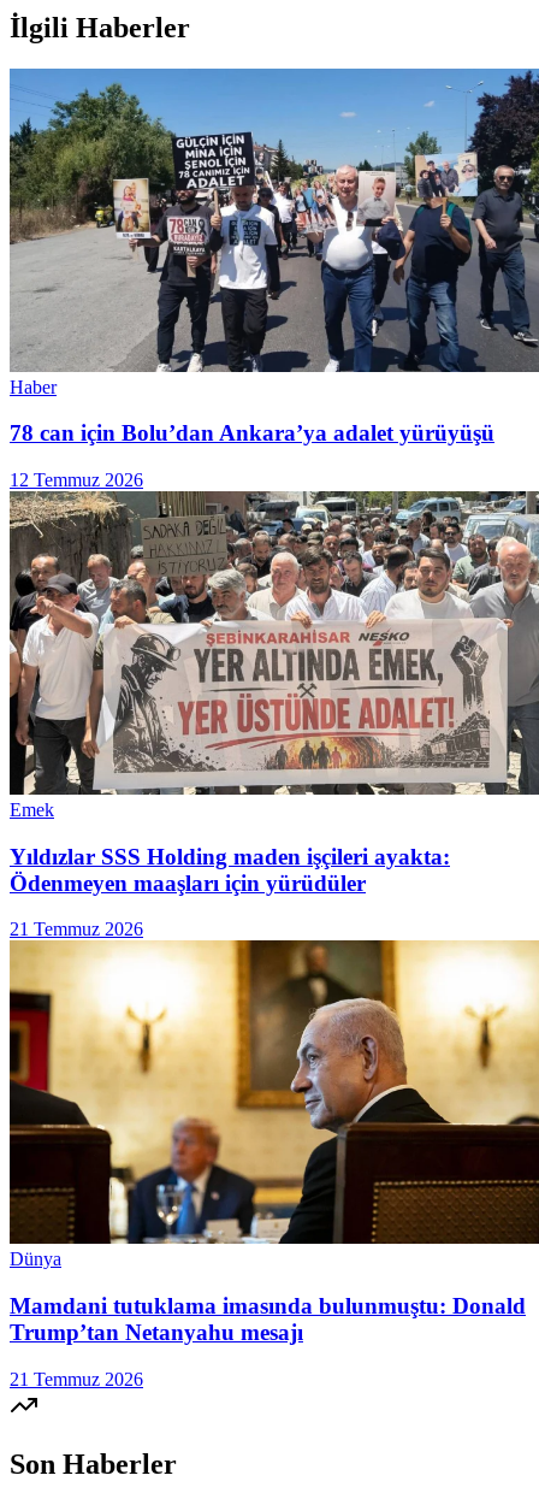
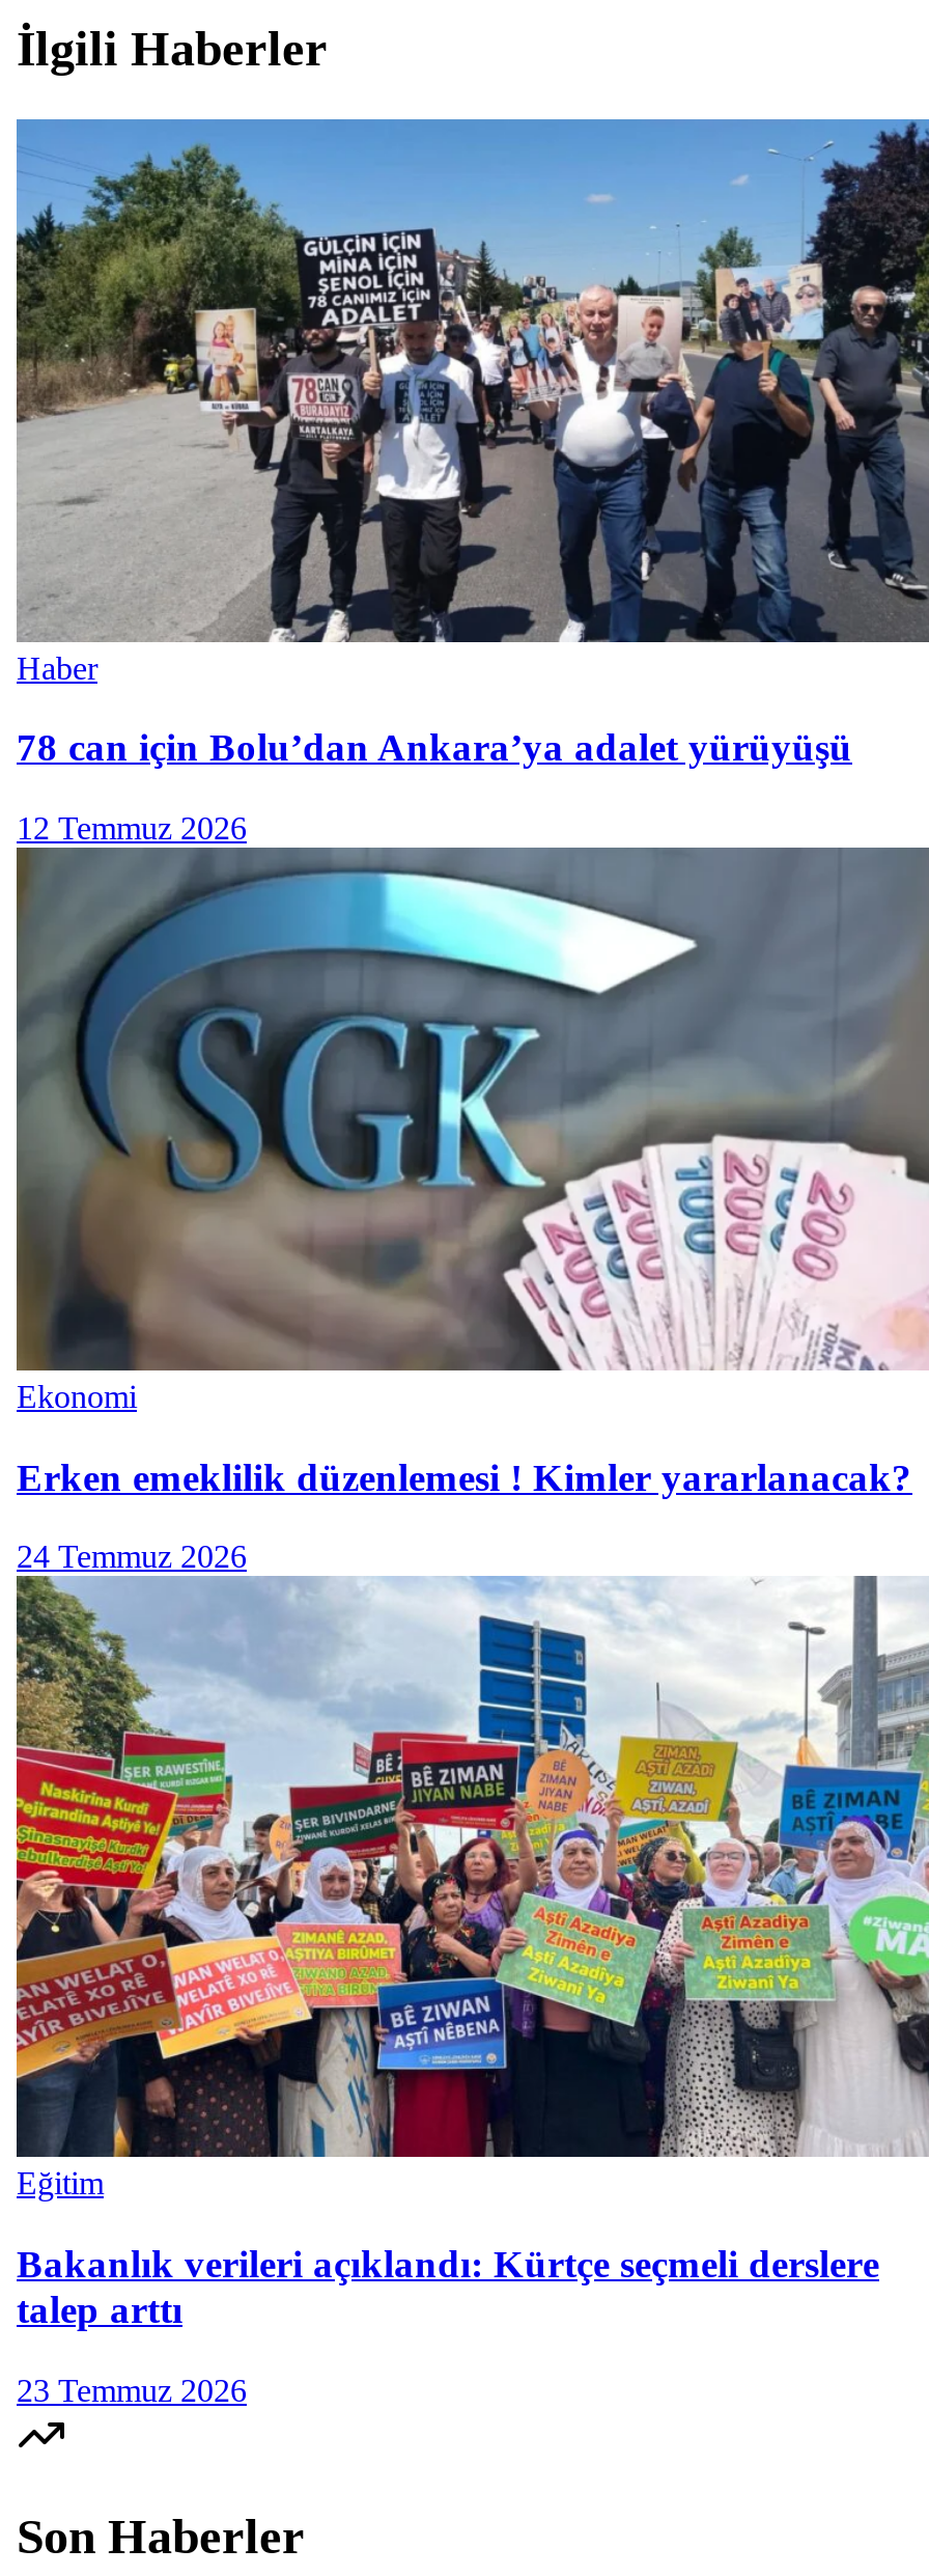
[10,490,535,820] [image] | Emek -> [15,846,923,1414] [image] | Ekonomi
[10,844,450,896] Yıldızlar SSS Holding maden işçileri ayakta: | Ödenmeyen maaşları için yürüdüler -> [17,1455,912,1499] Erken emeklilik düzenlemesi ! Kimler yararlanacak?
[8,914,535,1245] [image] | 21 Temmuz 2026 -> [15,1540,923,2159] [image] | 24 Temmuz 2026
[10,1249,61,1270] Dünya -> [17,2166,104,2201] Eğitim
[10,1293,526,1345] Mamdani tutuklama imasında bulunmuştu: Donald | Trump’tan Netanyahu mesajı -> [17,2242,879,2332] Bakanlık verileri açıklandı: Kürtçe seçmeli derslere | talep arttı
[10,1369,143,1389] 21 Temmuz 2026 -> [17,2372,247,2408] 23 Temmuz 2026

